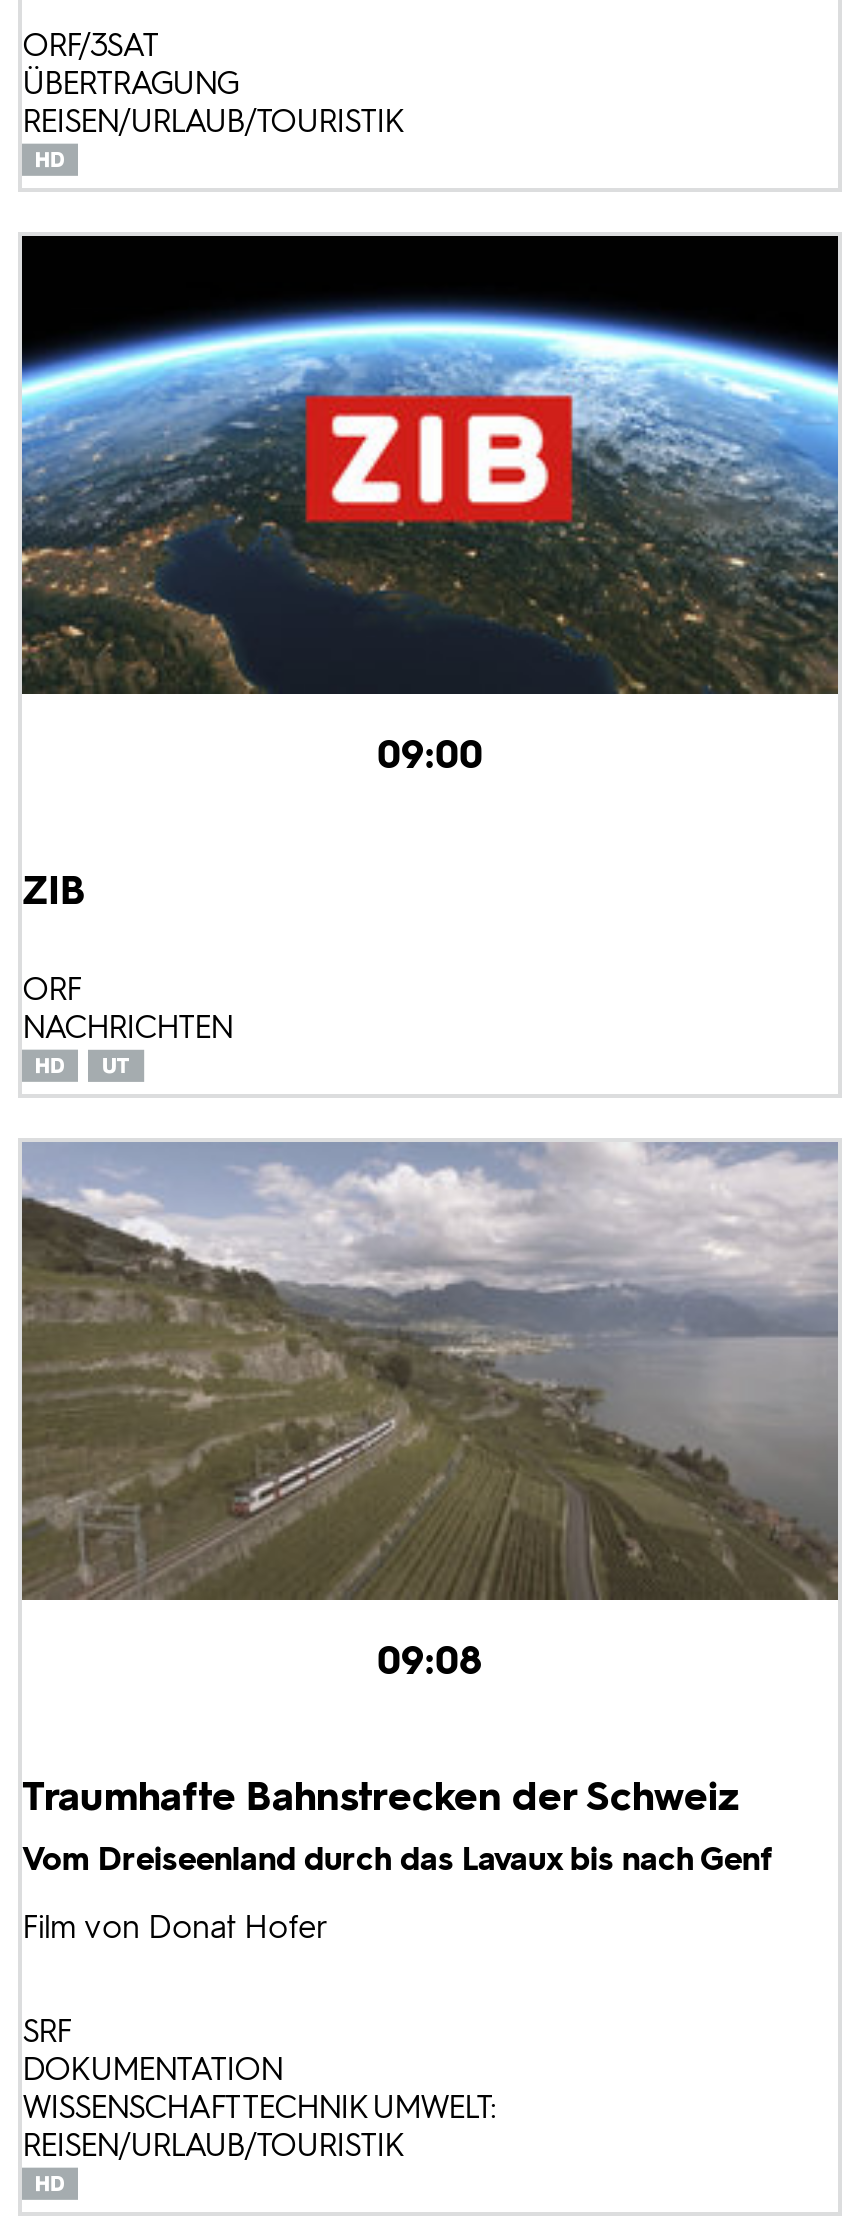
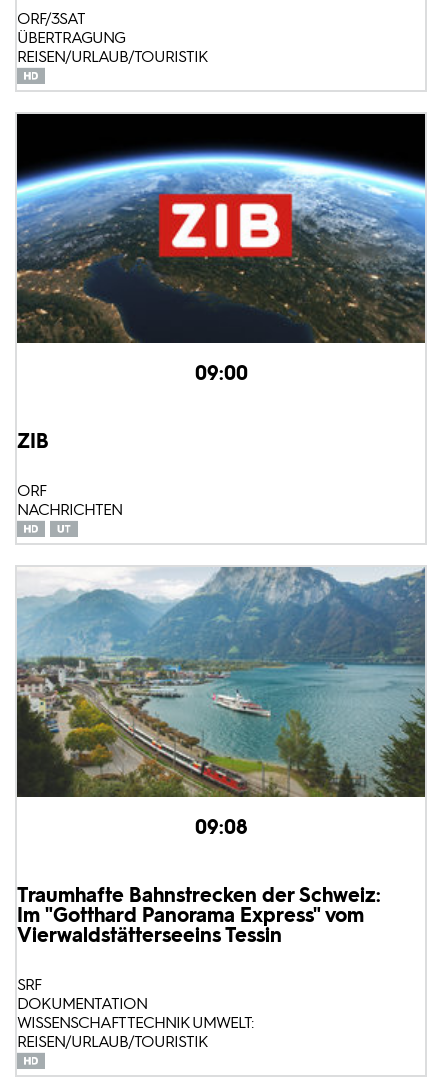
[20,1140,838,1600] [image] -> [17,566,426,797] [image]
[22,1773,772,1947] Traumhafte Bahnstrecken der Schweiz | Vom Dreiseenland durch das Lavaux bis nach Genf | Film von Donat Hofer -> [17,883,381,947] Traumhafte Bahnstrecken der Schweiz: | Im "Gotthard Panorama Express" vom | Vierwaldstätterseeins Tessin

